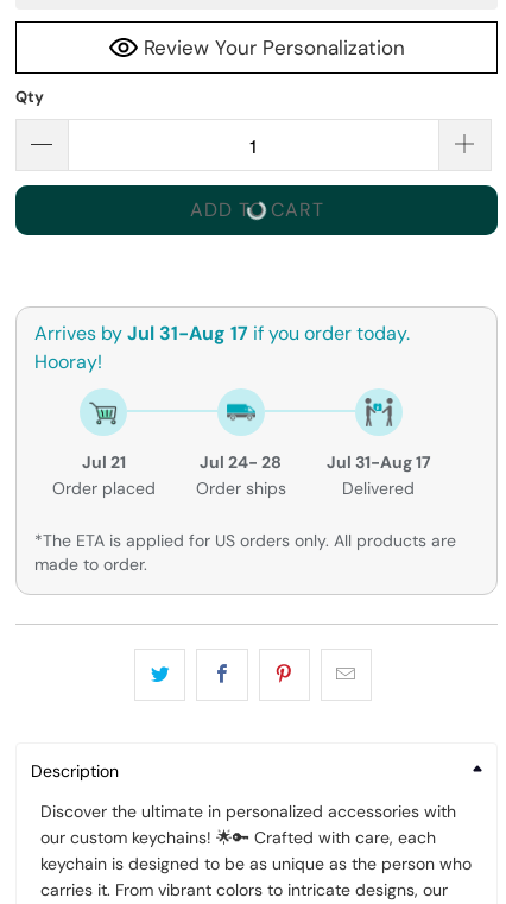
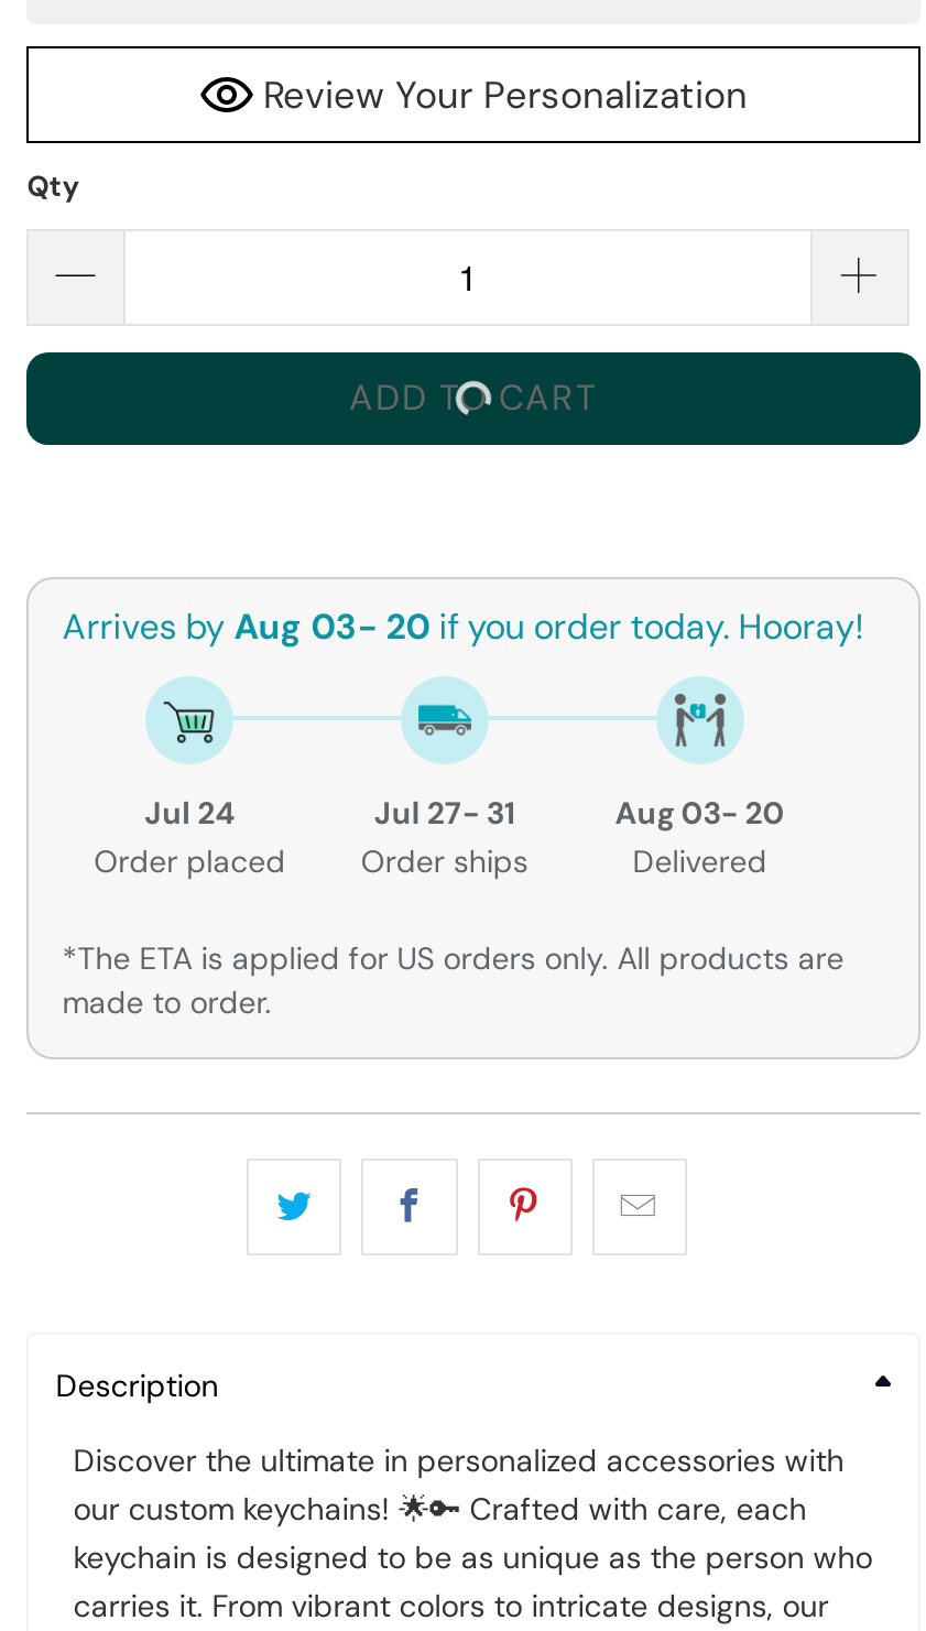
[35,321,410,374] Arrives by Jul 31-Aug 17 if you order today. | Hooray! -> [62,603,864,649] Arrives by Aug 03- 20 if you order today. Hooray!
[81,452,125,473] Jul 21 -> [144,792,235,832] Jul 24
[200,452,282,473] Jul 24- 28 -> [374,792,515,832] Jul 27- 31
[326,452,431,473] Jul 31-Aug 17 -> [615,792,784,832] Aug 03- 20

